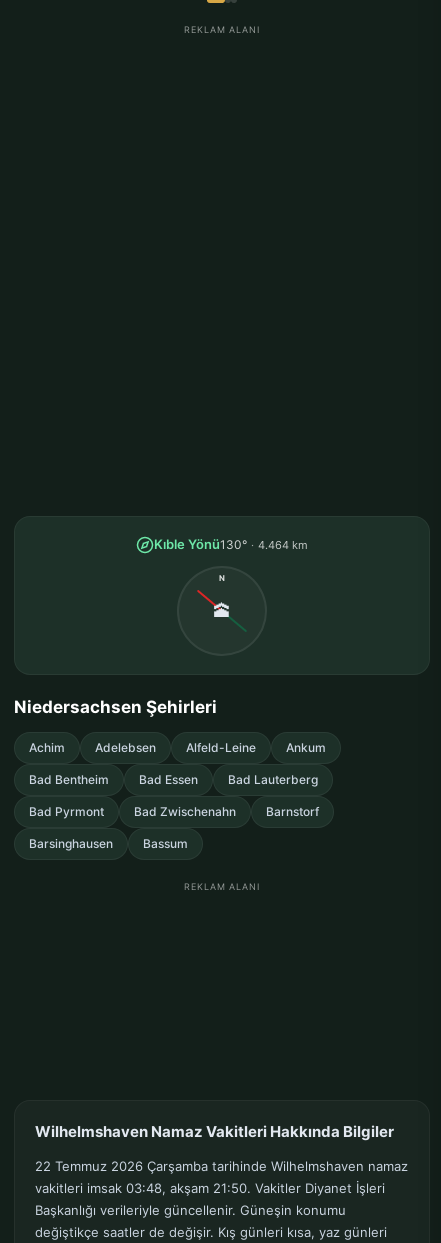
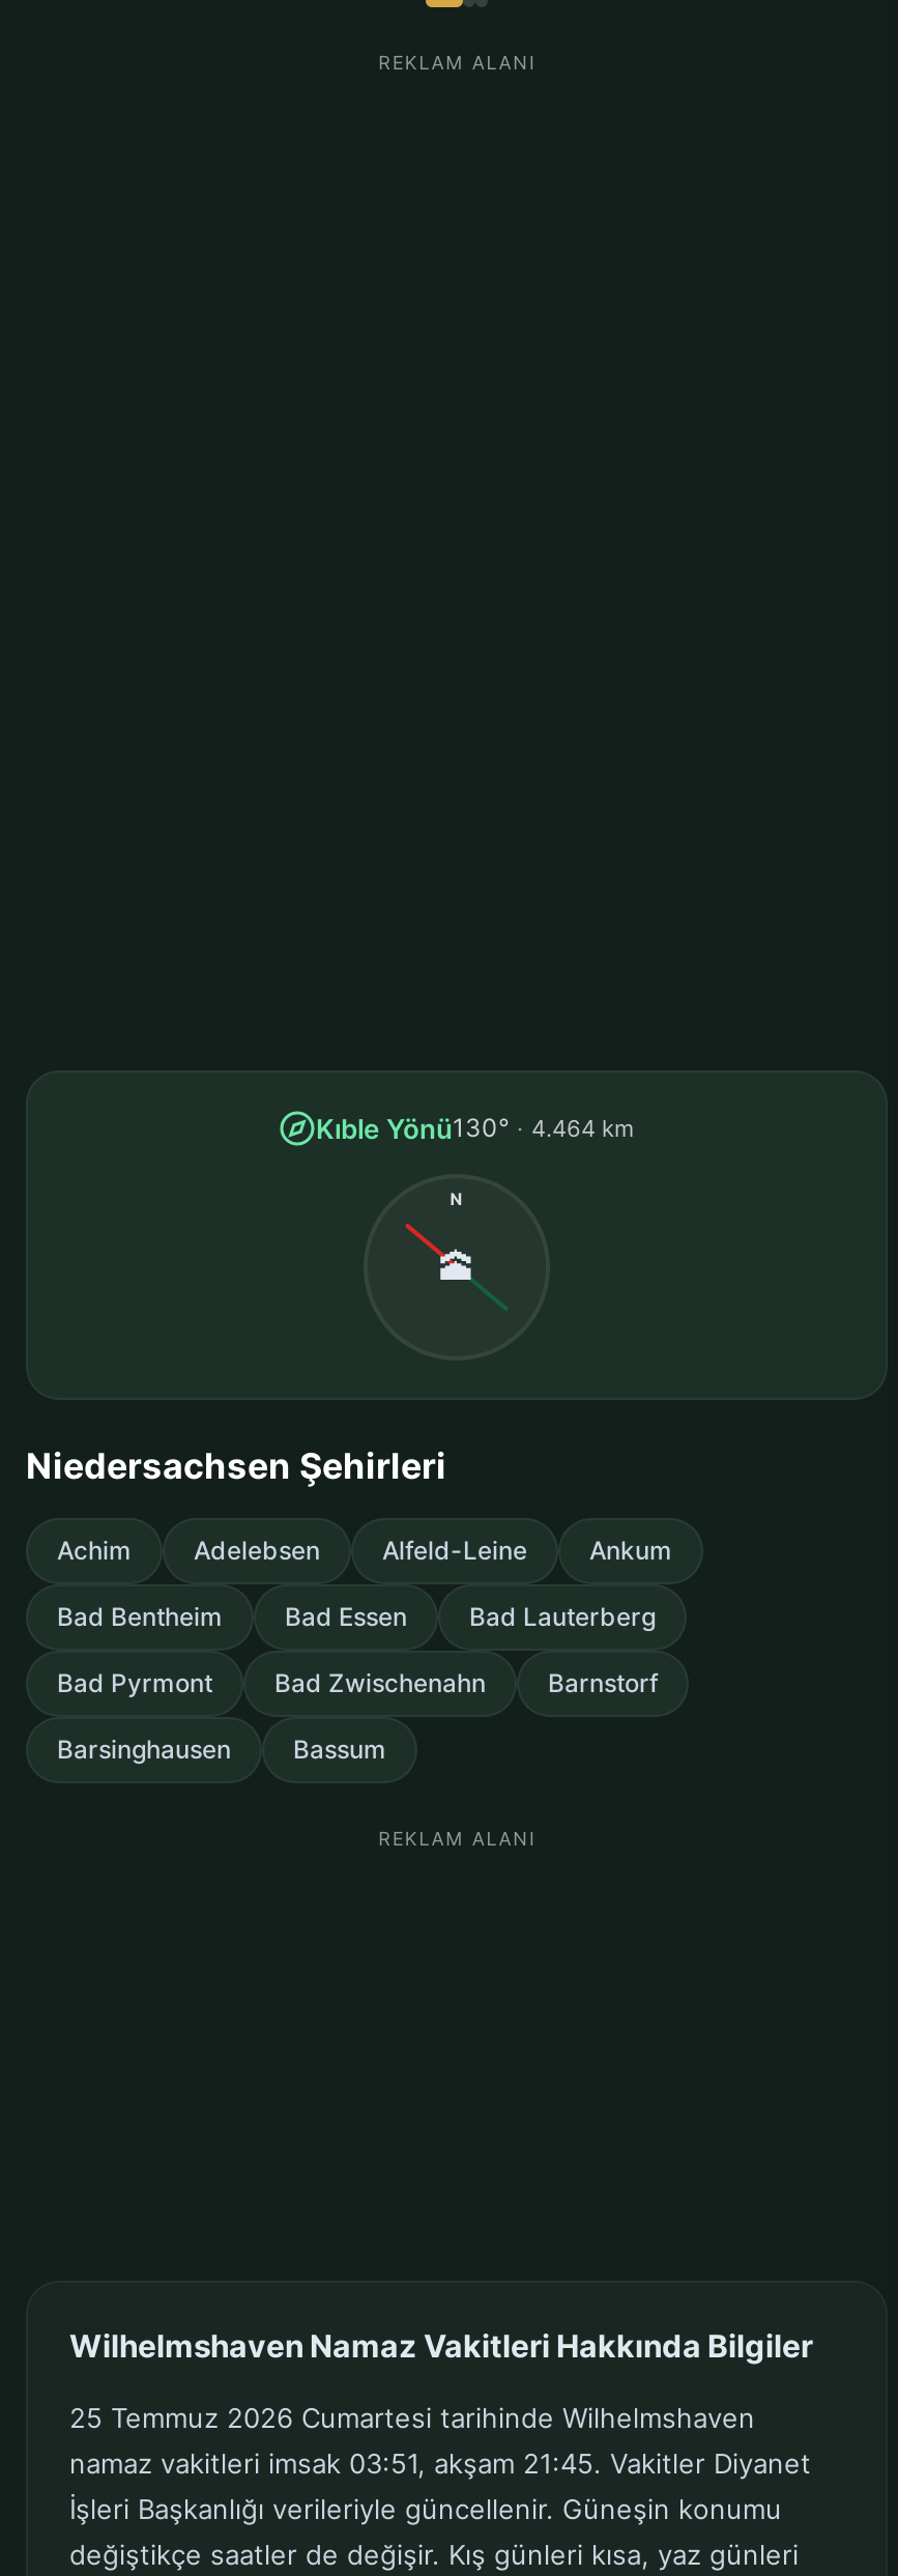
[35,1158,408,1218] 22 Temmuz 2026 Çarşamba tarihinde Wilhelmshaven namaz | vakitleri imsak 03:48, akşam 21:50. Vakitler Diyanet İşleri | Başkanlığı verileriyle güncellenir. Güneşin konumu -> [69,2401,811,2525] 25 Temmuz 2026 Cumartesi tarihinde Wilhelmshaven | namaz vakitleri imsak 03:51, akşam 21:45. Vakitler Diyanet | İşleri Başkanlığı verileriyle güncellenir. Güneşin konumu

